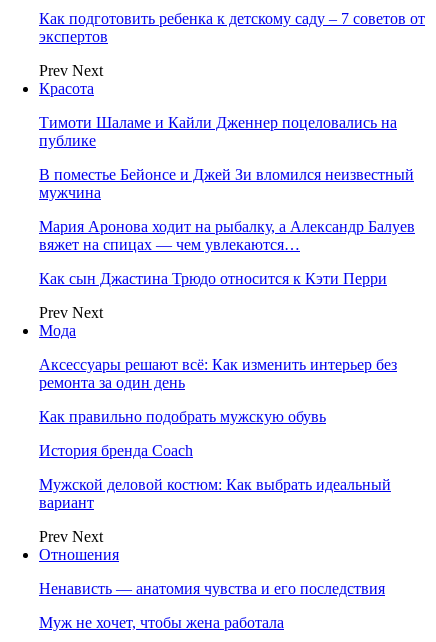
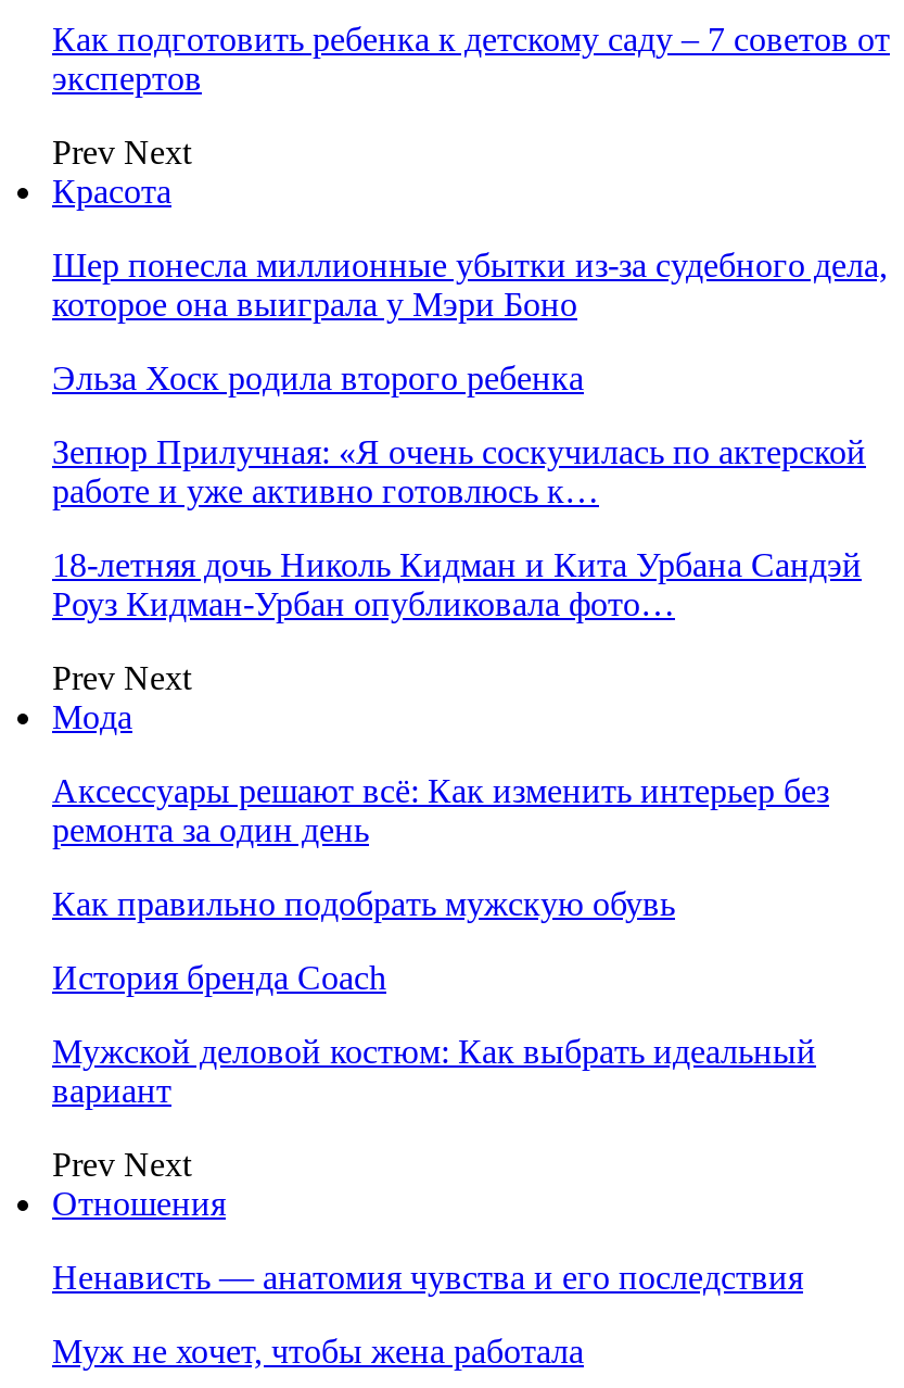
[39,114,397,149] Тимоти Шаламе и Кайли Дженнер поцеловались на | публике -> [52,247,888,323] Шер понесла миллионные убытки из-за судебного дела, | которое она выиграла у Мэри Боно
[39,166,414,201] В поместье Бейонсе и Джей Зи вломился неизвестный | мужчина -> [52,359,584,396] Эльза Хоск родила второго ребенка
[39,218,415,253] Мария Аронова ходит на рыбалку, а Александр Балуев | вяжет на спицах — чем увлекаются… -> [52,433,866,509] Зепюр Прилучная: «Я очень соскучилась по актерской | работе и уже активно готовлюсь к…
[39,270,387,287] Как сын Джастина Трюдо относится к Кэти Перри -> [52,546,862,622] 18-летняя дочь Николь Кидман и Кита Урбана Сандэй | Роуз Кидман-Урбан опубликовала фото…

